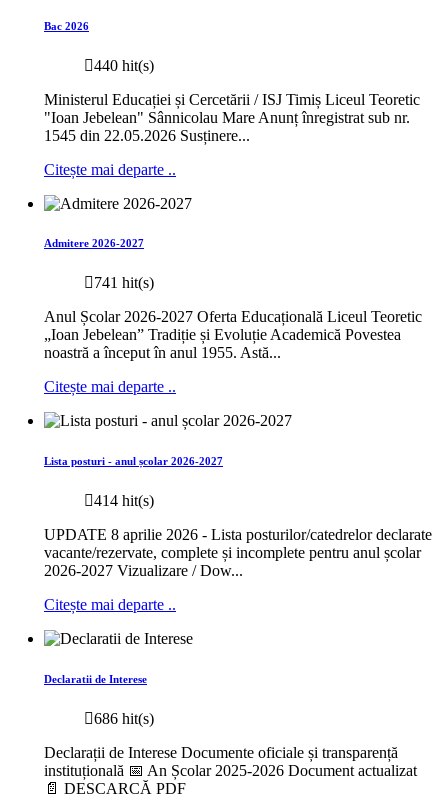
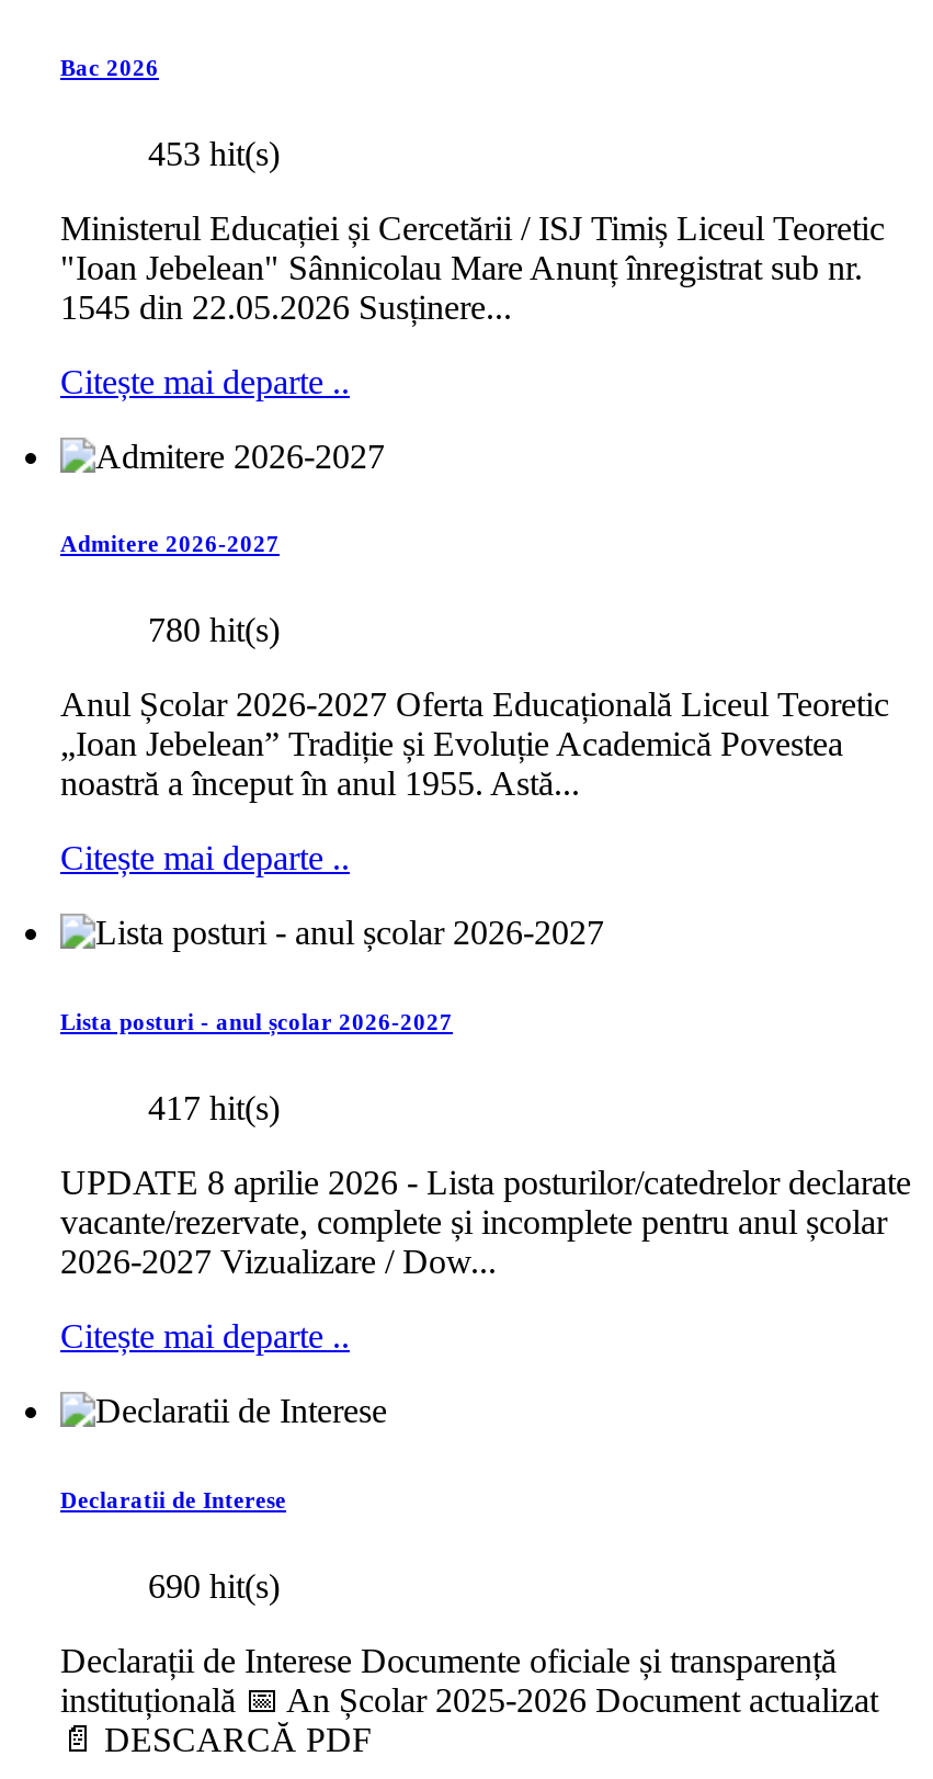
[94,56,154,73] 440 hit(s) -> [148,134,280,171] 453 hit(s)
[94,274,154,291] 741 hit(s) -> [148,612,280,649] 780 hit(s)
[94,492,154,509] 414 hit(s) -> [148,1090,280,1127] 417 hit(s)
[94,710,154,727] 686 hit(s) -> [148,1568,280,1605] 690 hit(s)

